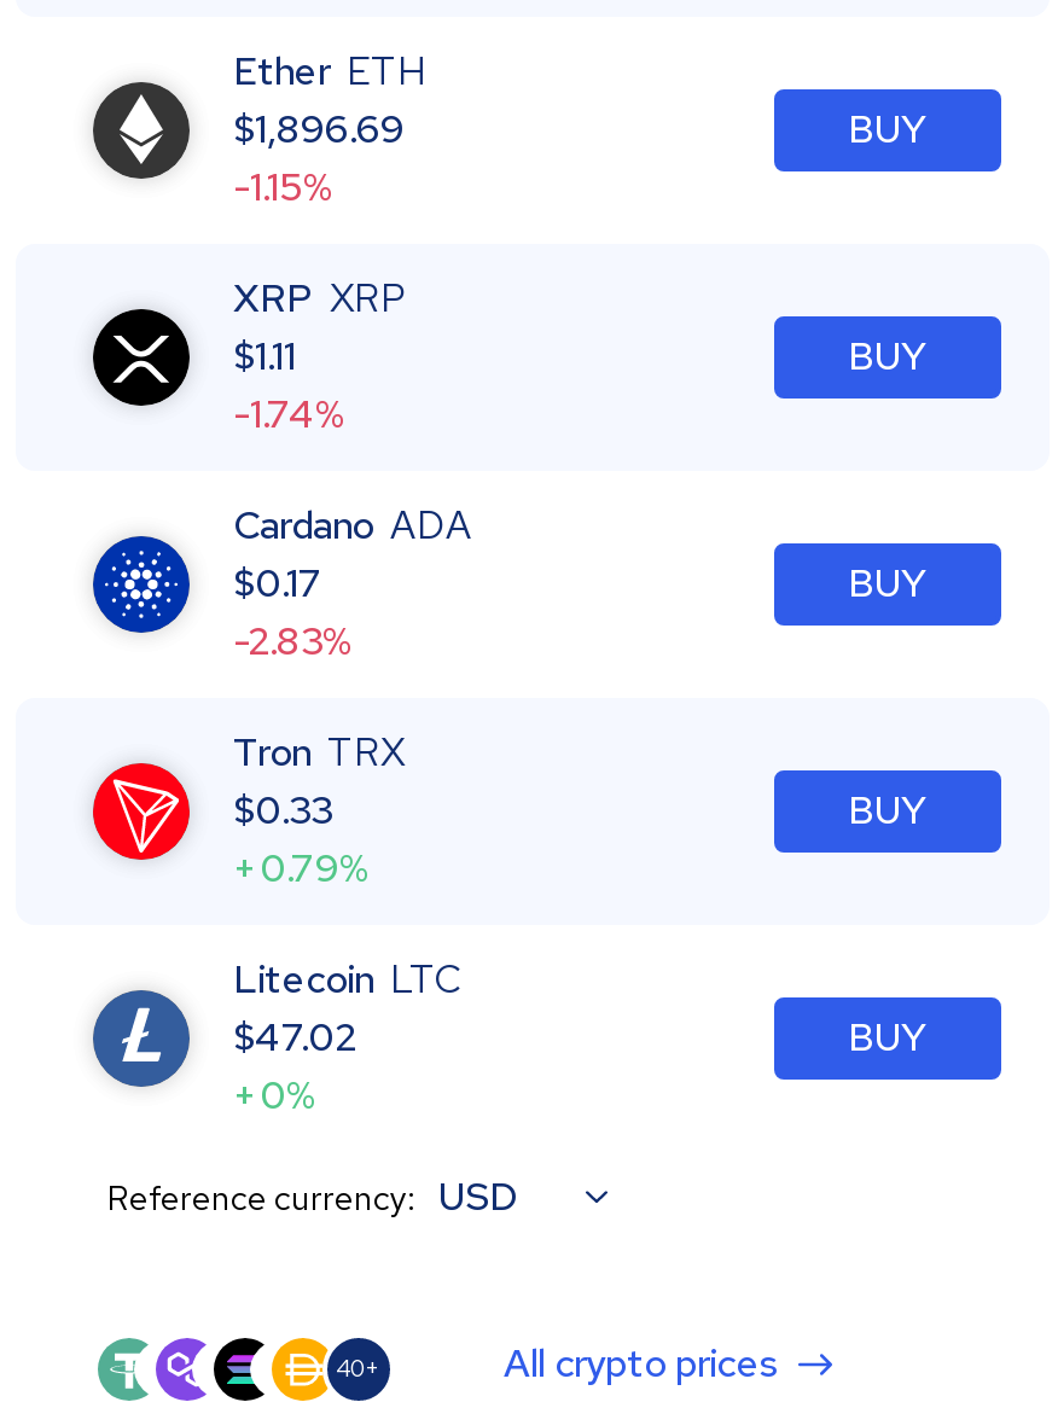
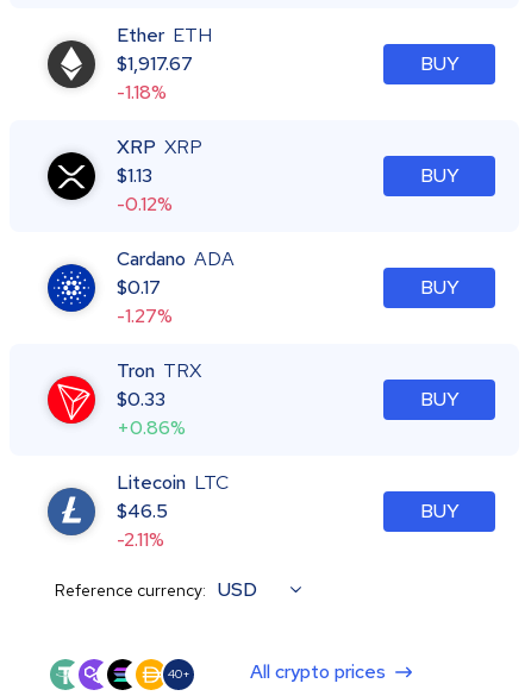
[233,103,405,154] $1,896.69 -> [117,51,193,76] $1,917.67
[233,161,335,212] -1.15% -> [117,79,167,104] -1.18%
[233,330,296,381] $1.11 -> [117,163,152,188] $1.13
[233,388,347,439] -1.74% -> [117,191,173,216] -0.12%
[233,615,354,666] -2.83% -> [117,303,173,328] -1.27%
[233,842,371,893] +0.79% -> [117,415,186,440] +0.86%
[233,1011,356,1062] $47.02 -> [117,498,168,523] $46.5
[233,1069,318,1120] +0% -> [117,527,164,552] -2.11%

